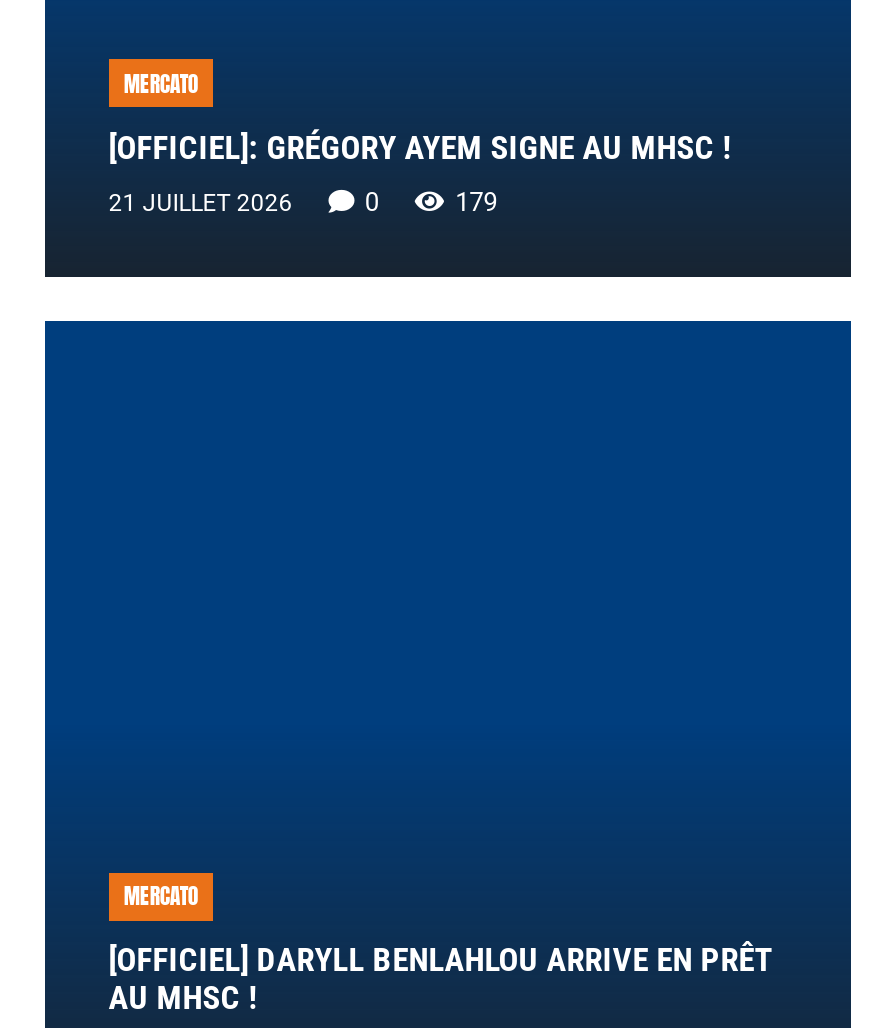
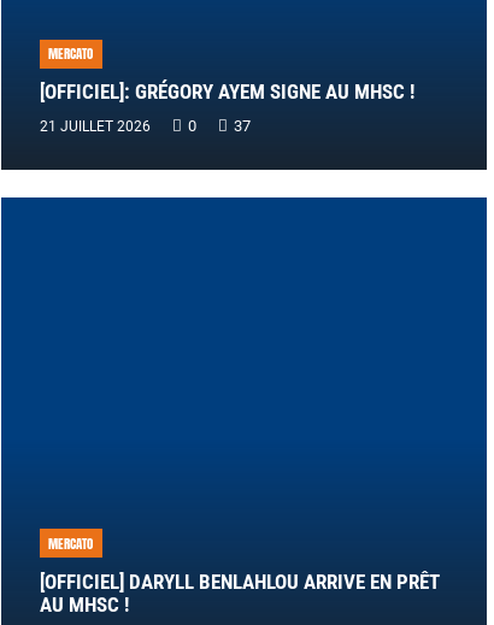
[455,187,497,217] 179 -> [234,116,251,134] 37

